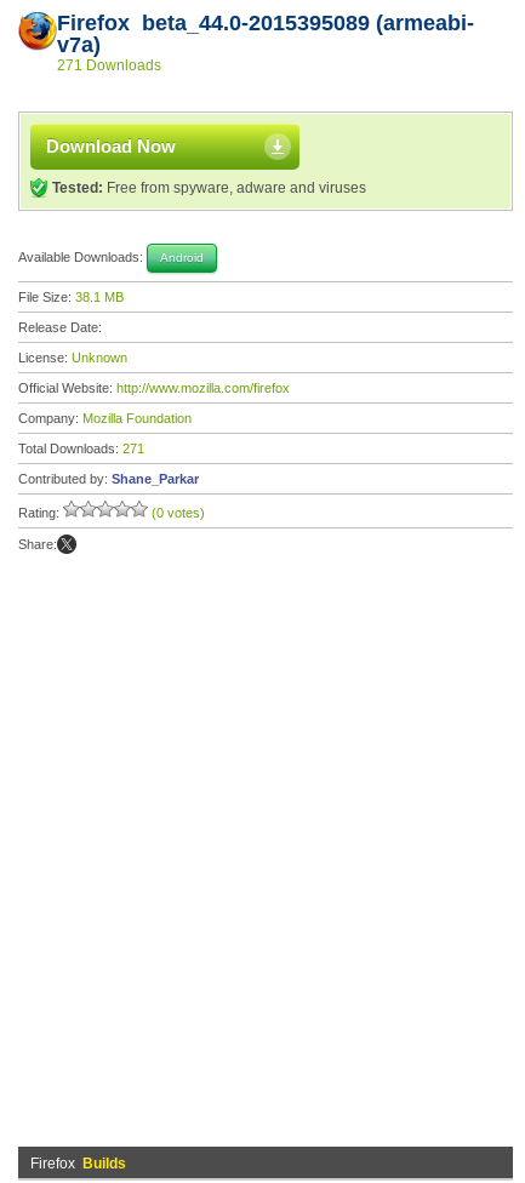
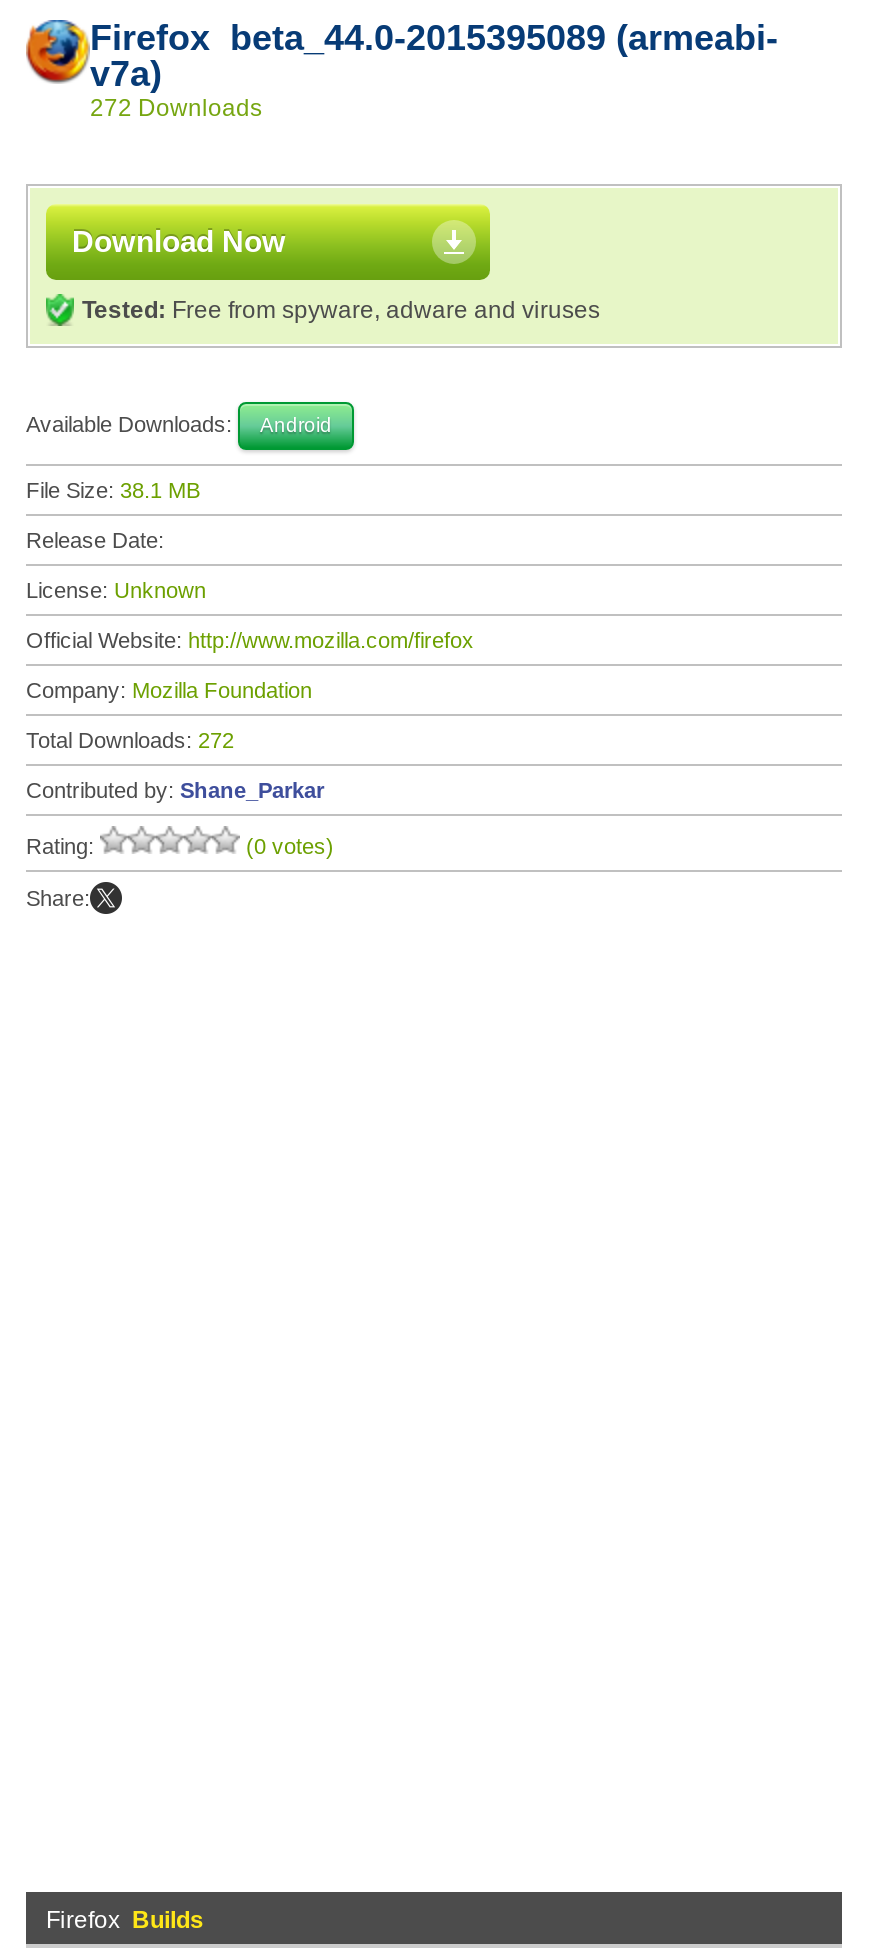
[57,57,161,74] 271 Downloads -> [90,94,262,122] 272 Downloads
[18,441,144,456] Total Downloads: 271 -> [26,728,234,752] Total Downloads: 272

